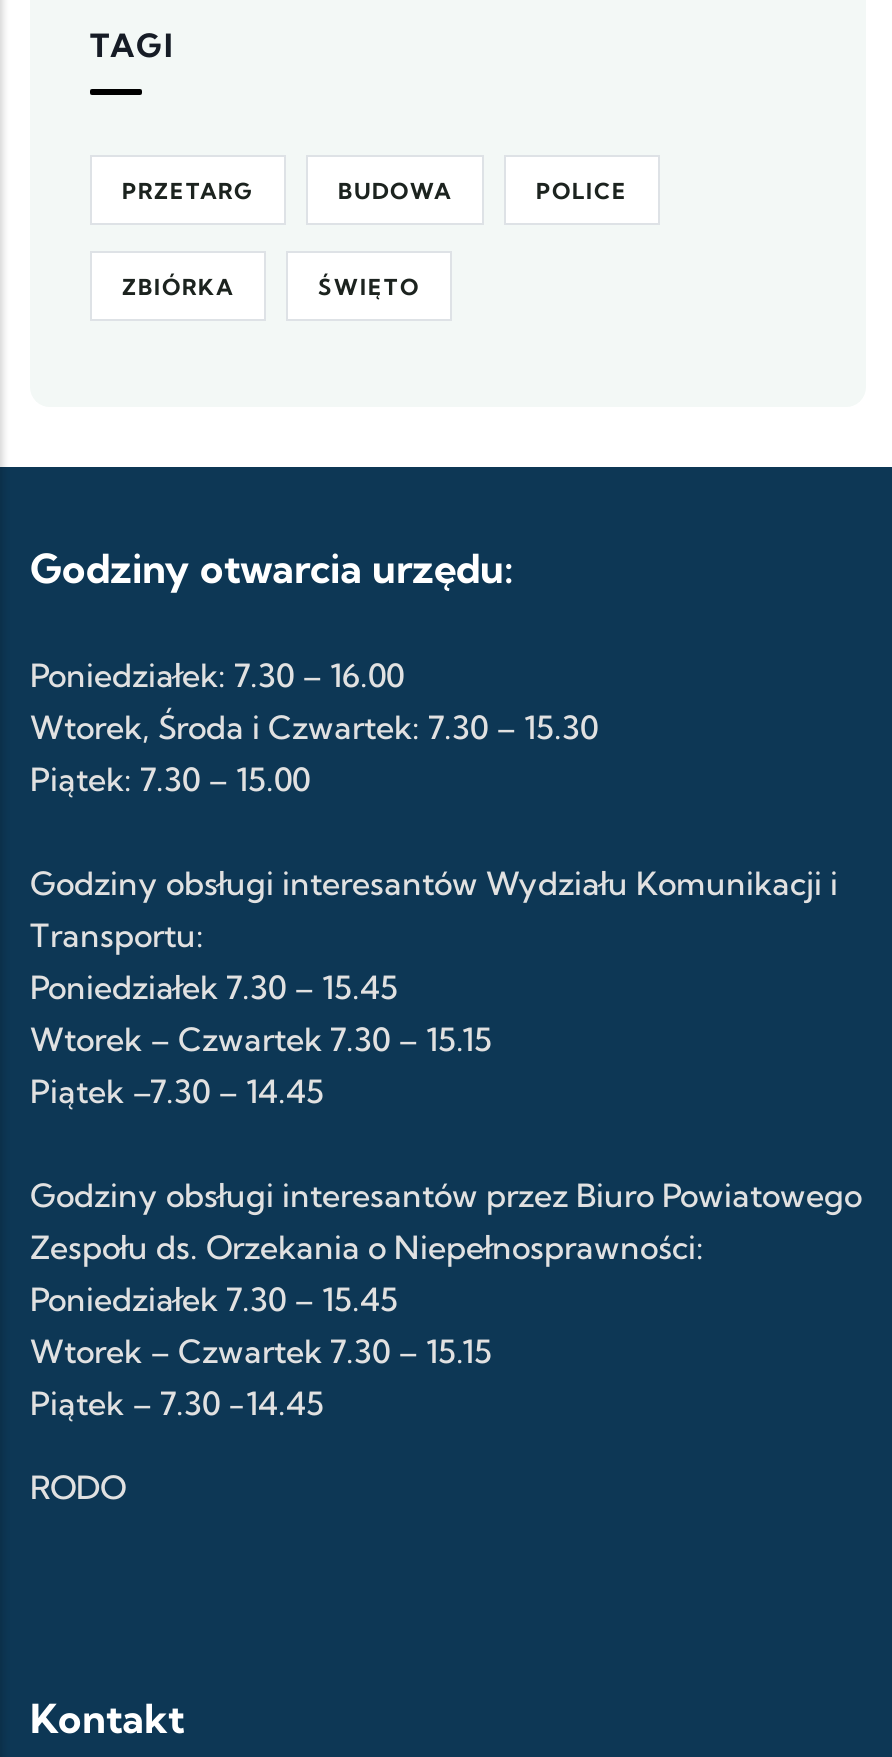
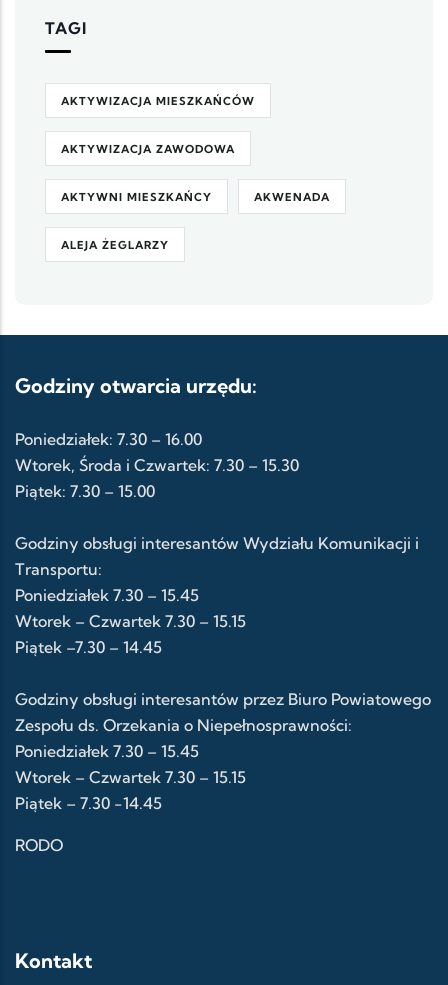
[122,177,628,301] PRZETARG | BUDOWA | POLICE | ZBIÓRKA | ŚWIĘTO -> [61,94,330,252] AKTYWIZACJA MIESZKAŃCÓW | AKTYWIZACJA ZAWODOWA | AKTYWNI MIESZKAŃCY | AKWENADA | ALEJA ŻEGLARZY

